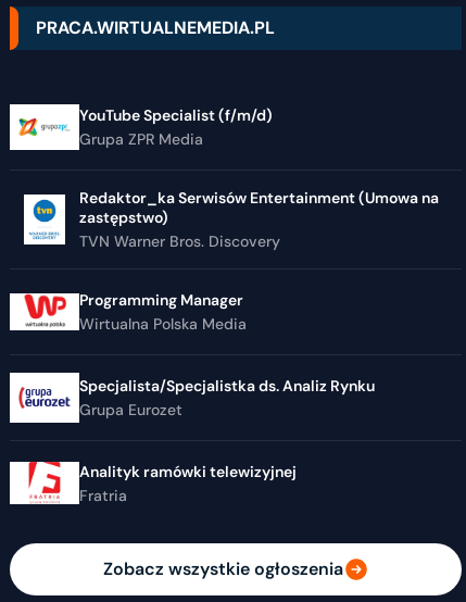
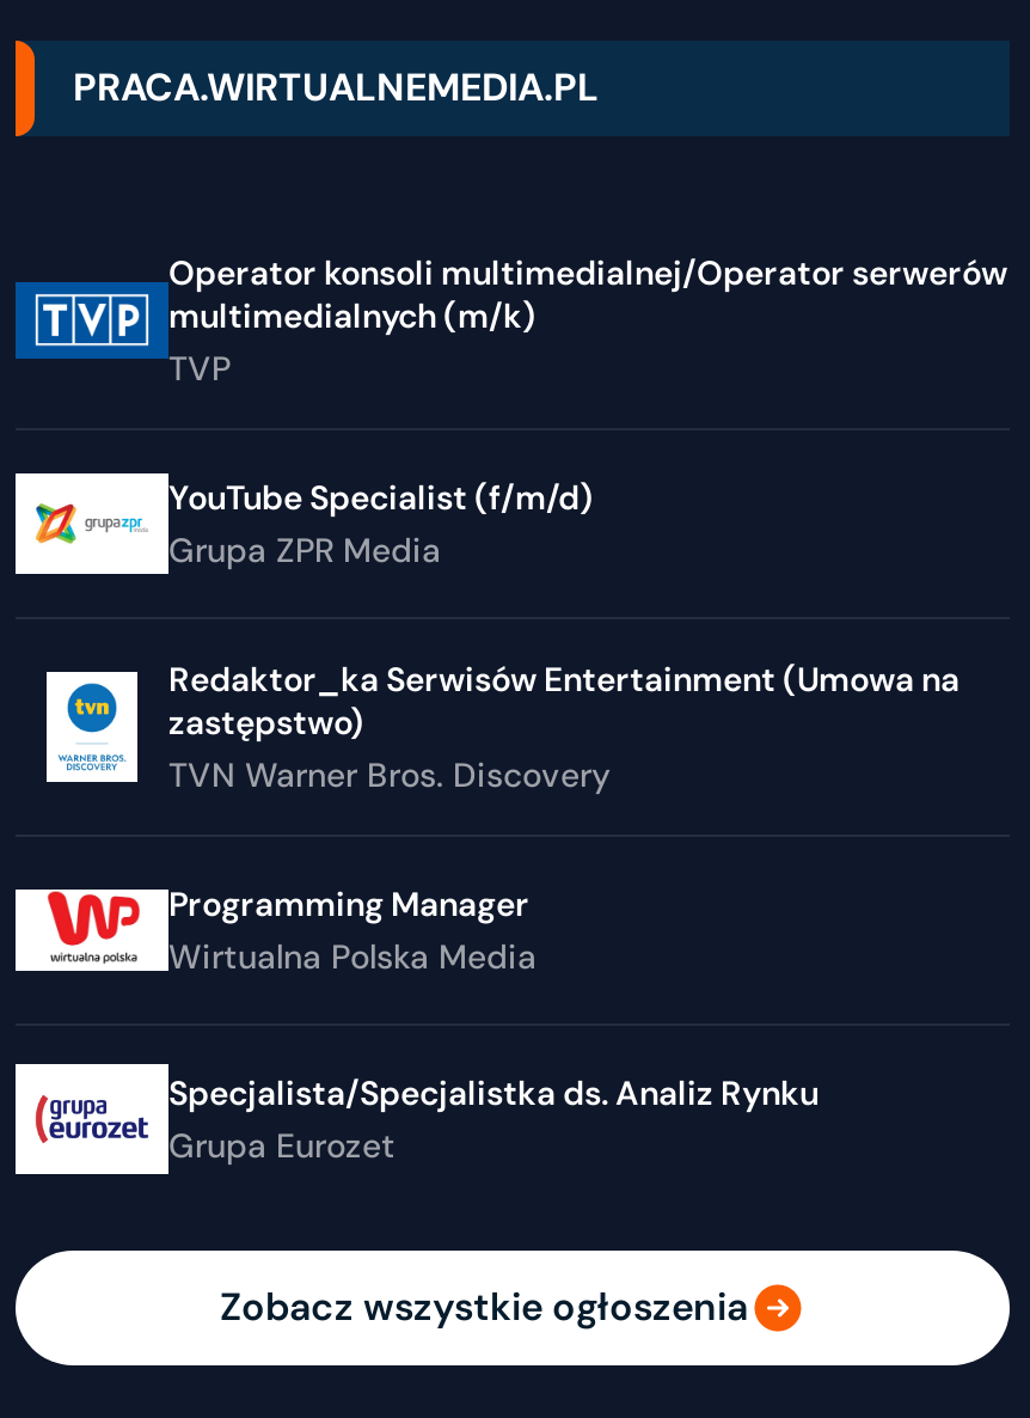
none -> [16,251,1007,390] [image] | Operator konsoli multimedialnej/Operator serwerów | multimedialnych (m/k) | TVP
moved [79,105,439,419] -> [168,476,960,1167]: YouTube Specialist (f/m/d) | Grupa ZPR Media | Redaktor_ka Serwisów Entertainment (Umowa na | ... | Specjalista/Specjalistka ds. Analiz Rynku | Grupa Eurozet
[10,459,300,509] [image] | Analityk ramówki telewizyjnej | Fratria -> none

